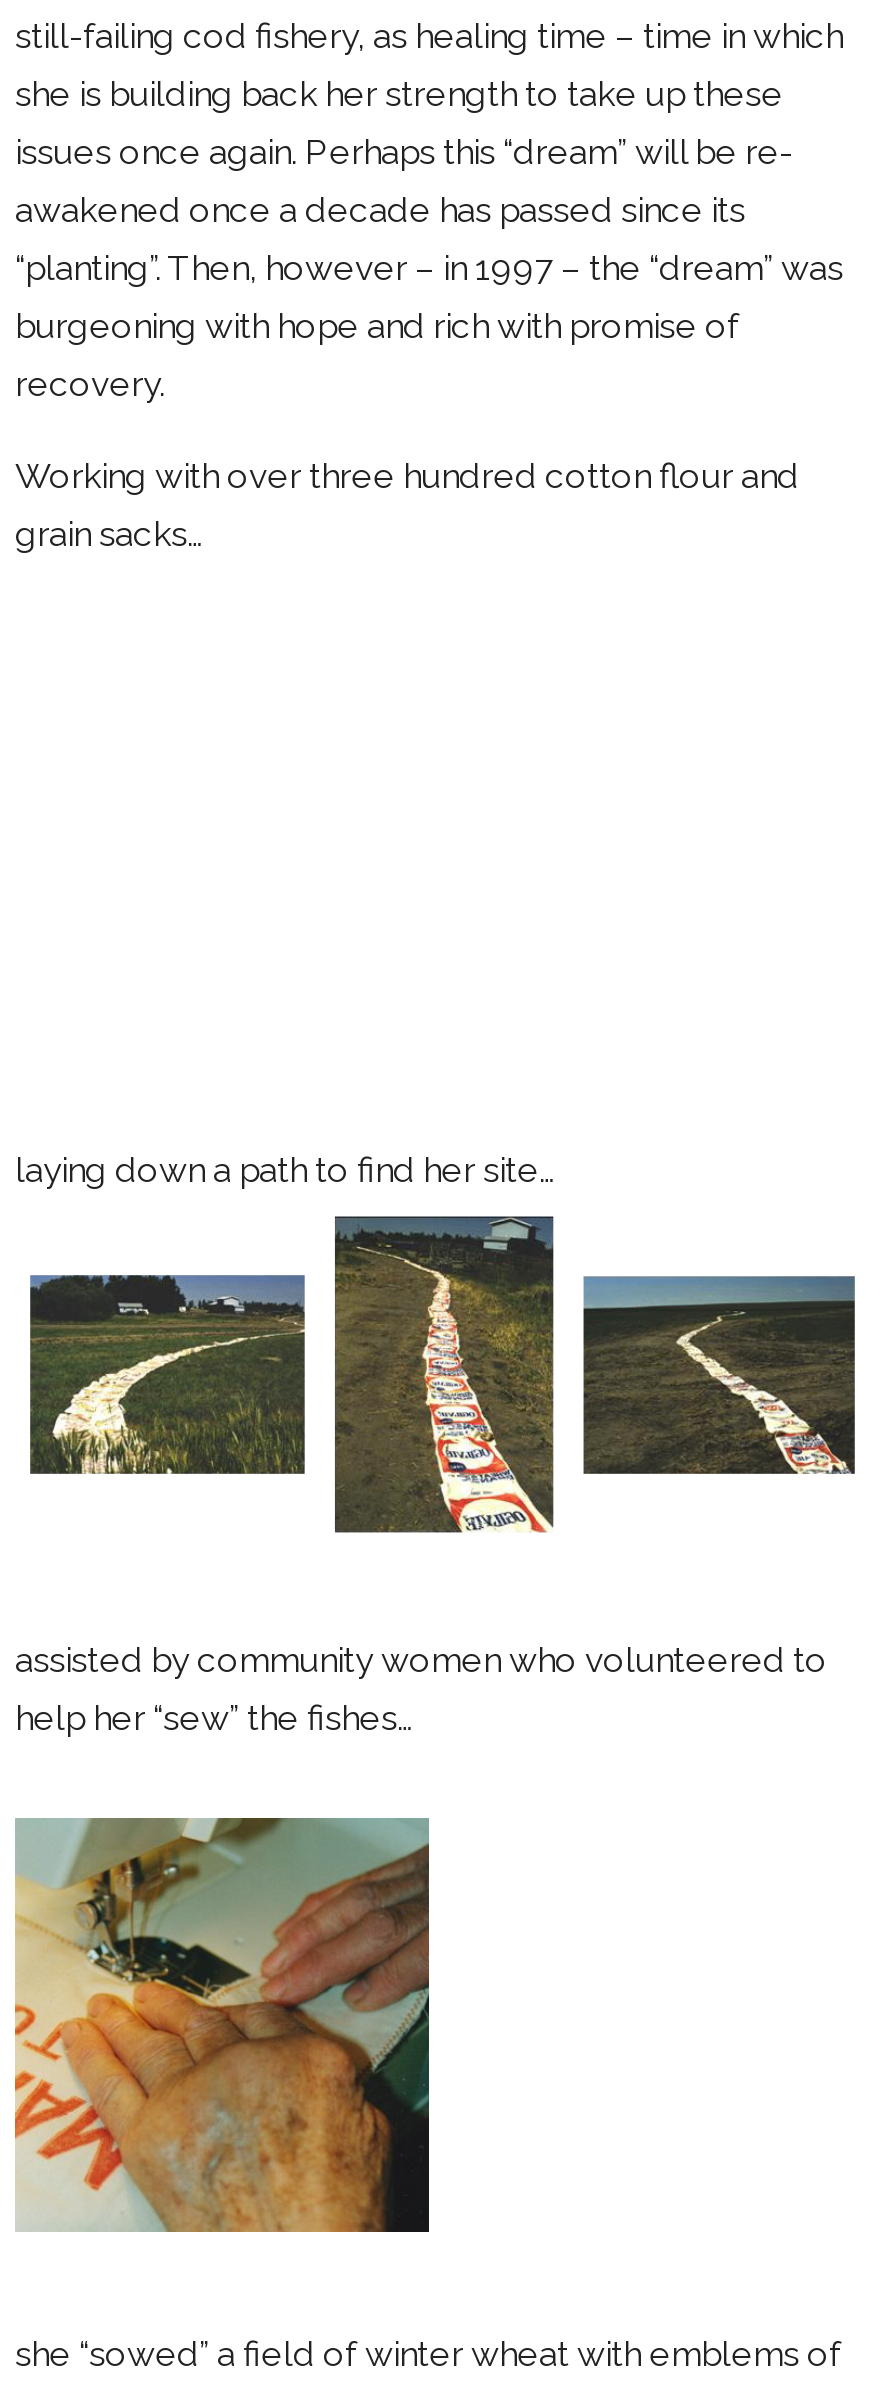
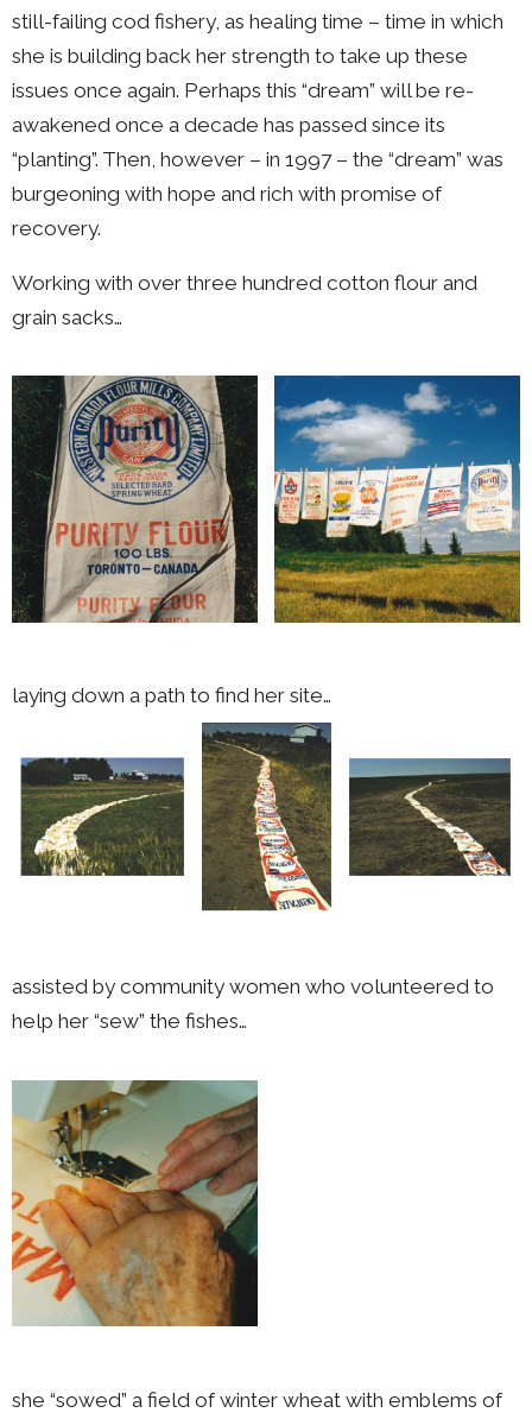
none -> [11,374,259,624] [image]
none -> [273,374,521,624] [image]

